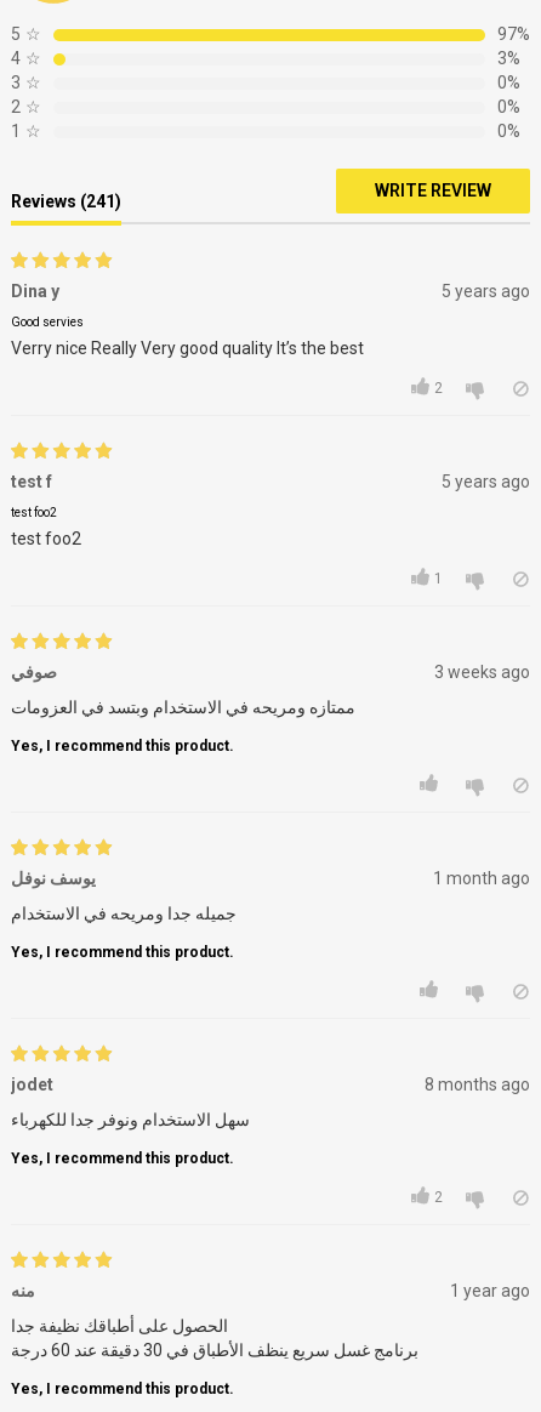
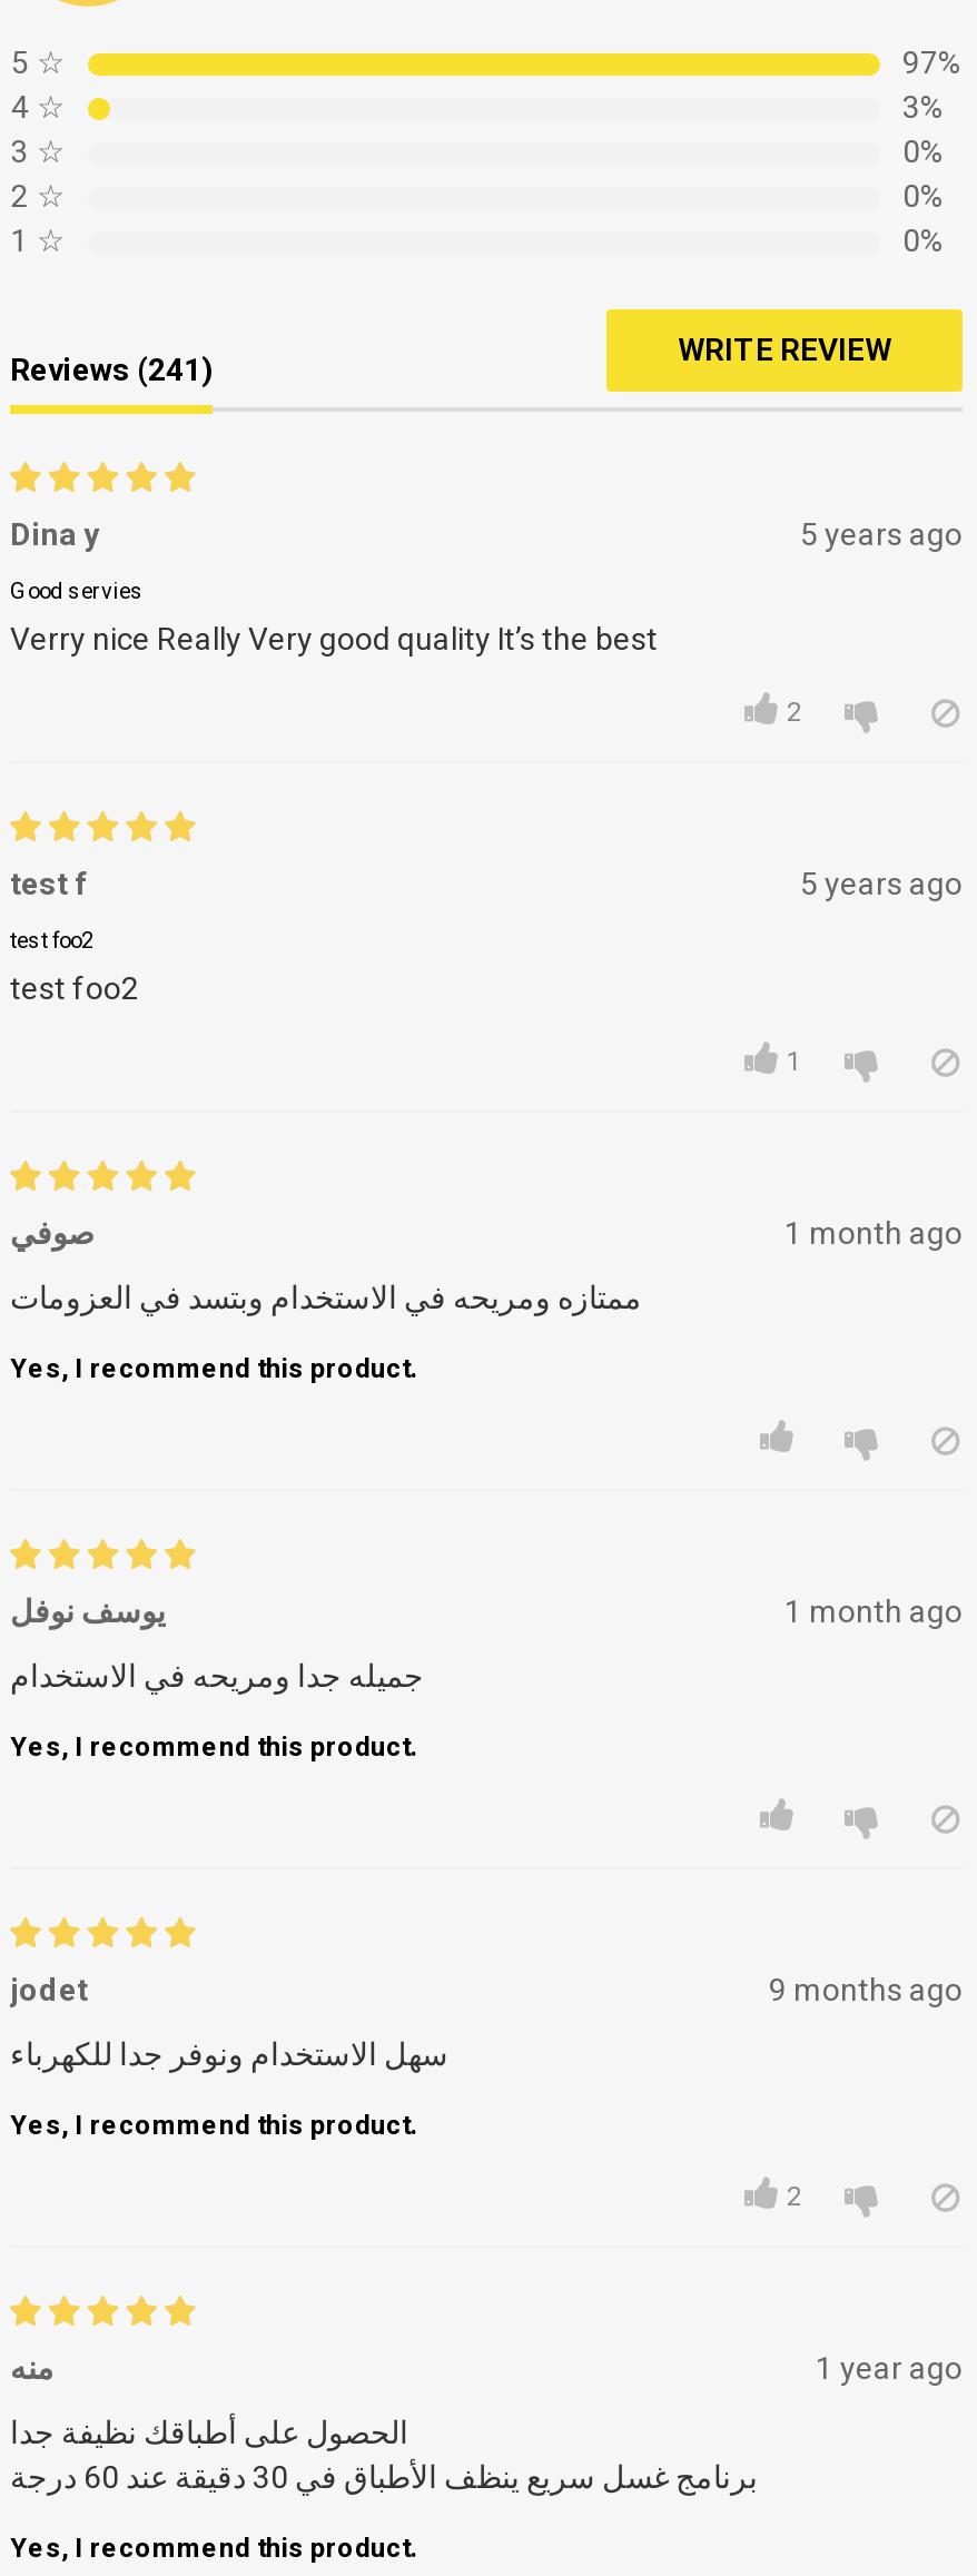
[434,663,530,682] 3 weeks ago -> [784,1216,963,1252] 1 month ago
[425,1075,530,1095] 8 months ago -> [769,1973,963,2008] 9 months ago

